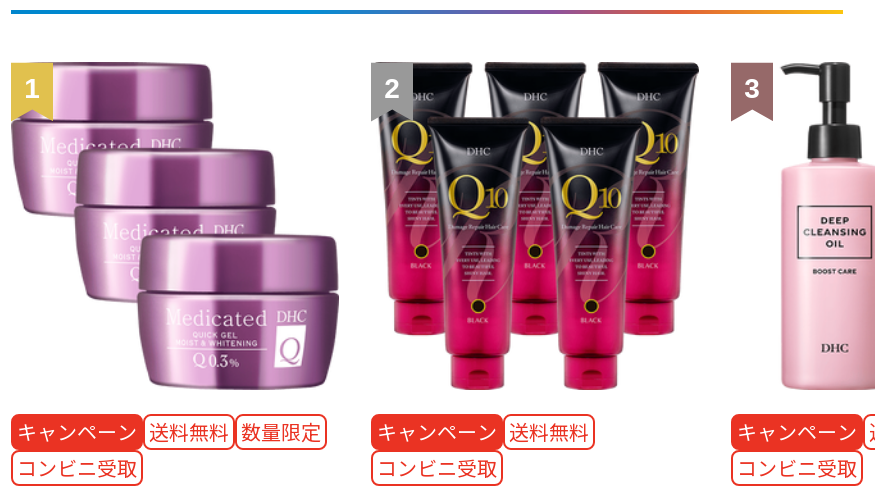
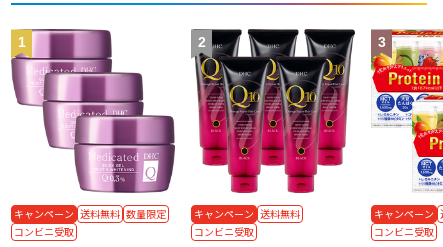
[731,62,869,392] [image] -> [370,29,440,193] [image]

